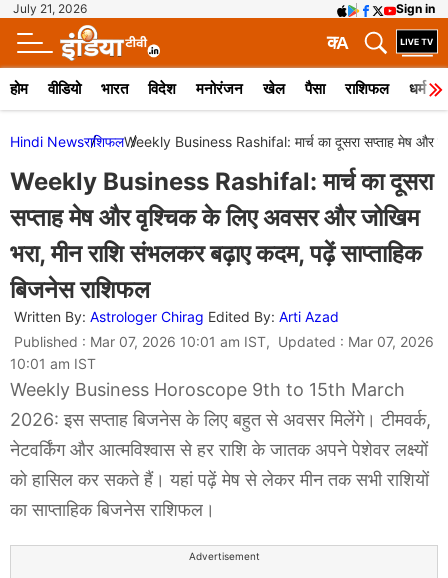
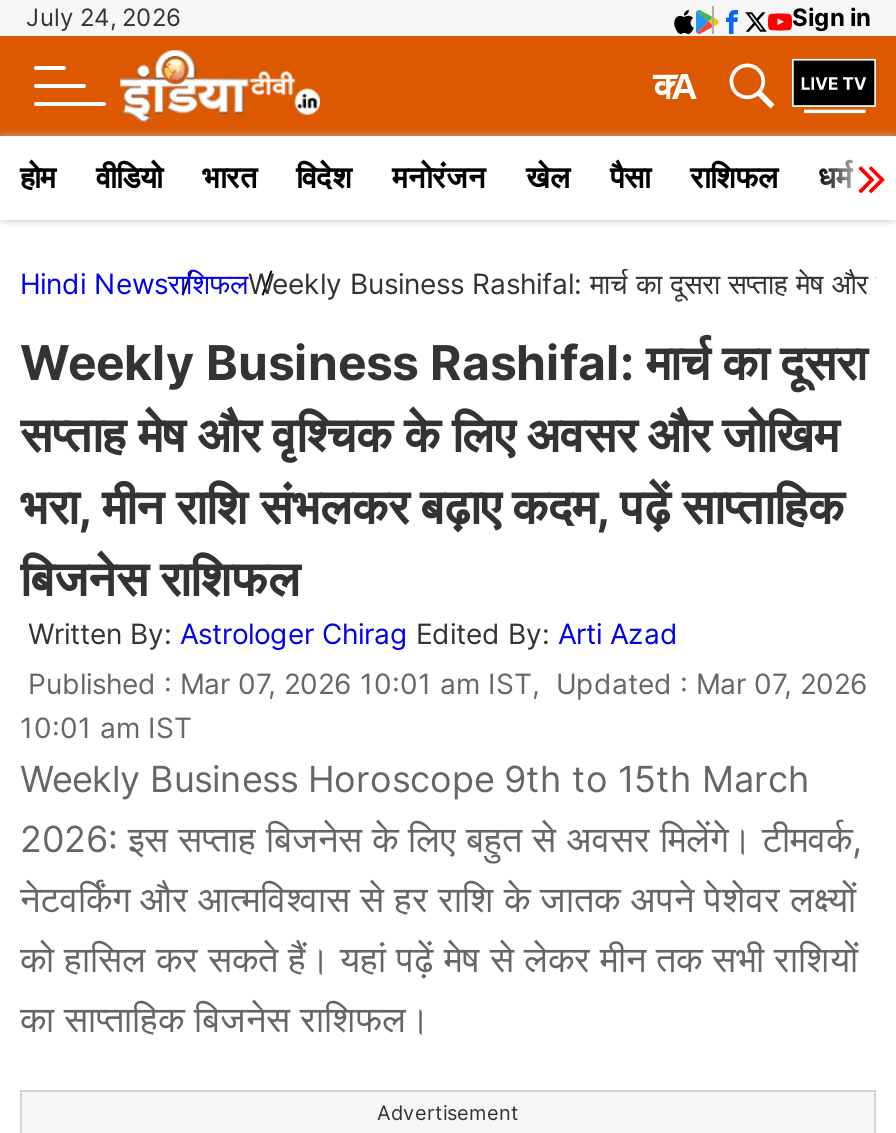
[13,1,87,16] July 21, 2026 -> [26,2,180,32] July 24, 2026

